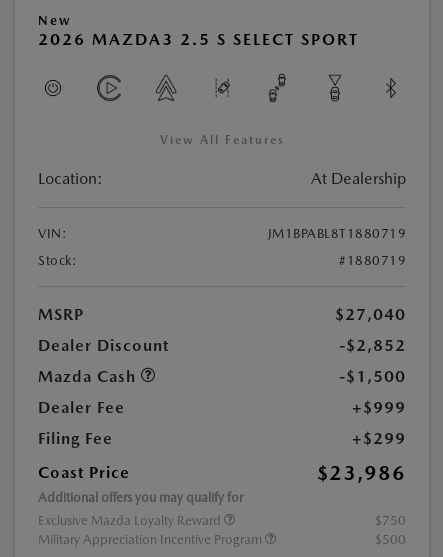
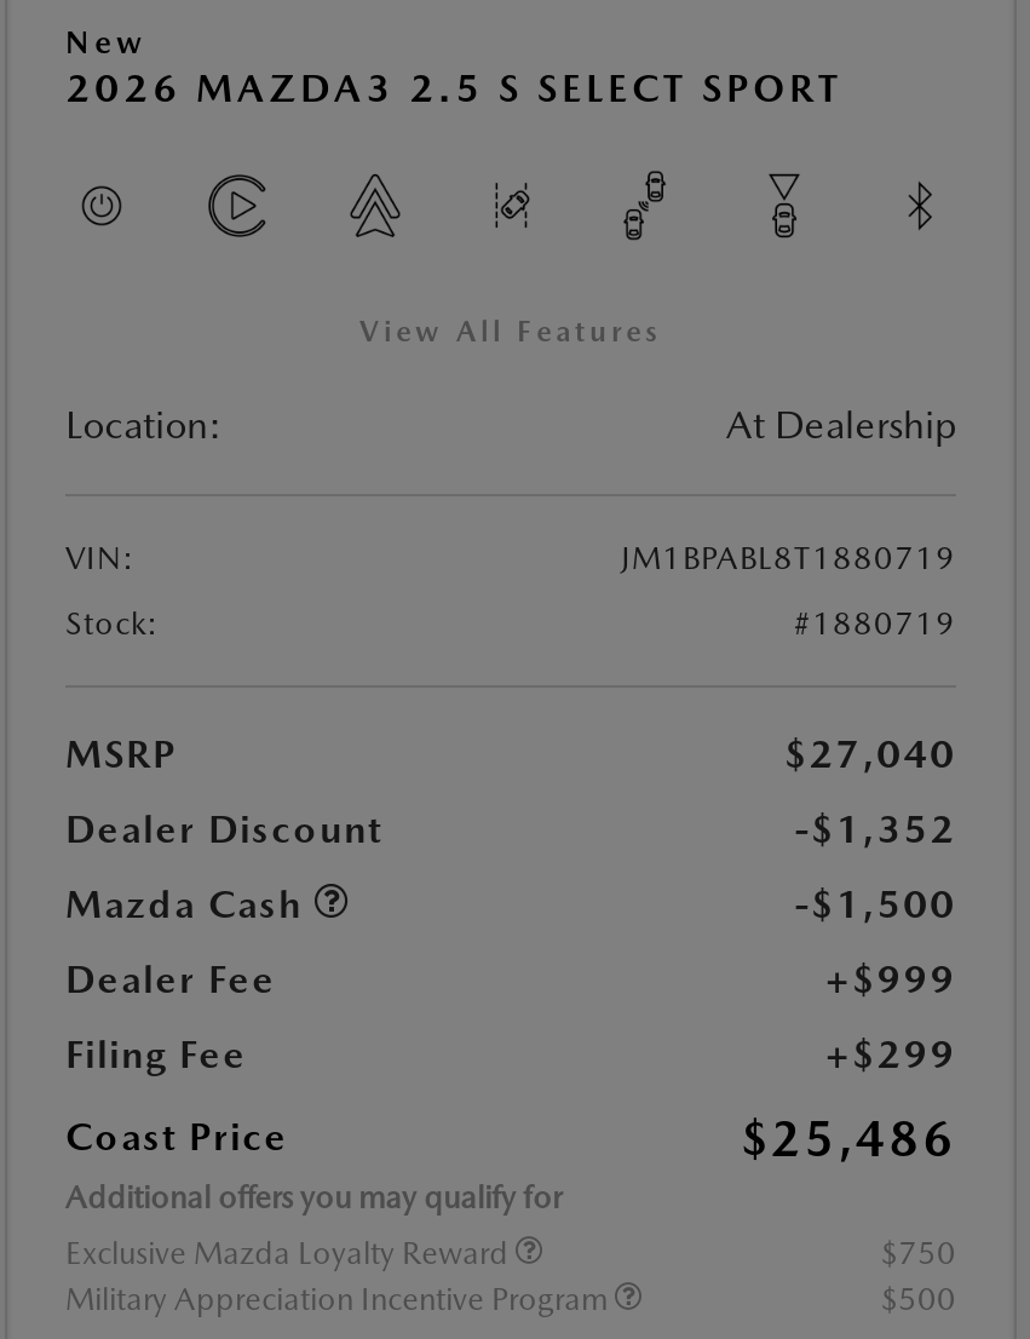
[339,336,406,355] -$2,852 -> [794,806,956,852] -$1,352
[317,461,406,485] $23,986 -> [741,1108,956,1167] $25,486

